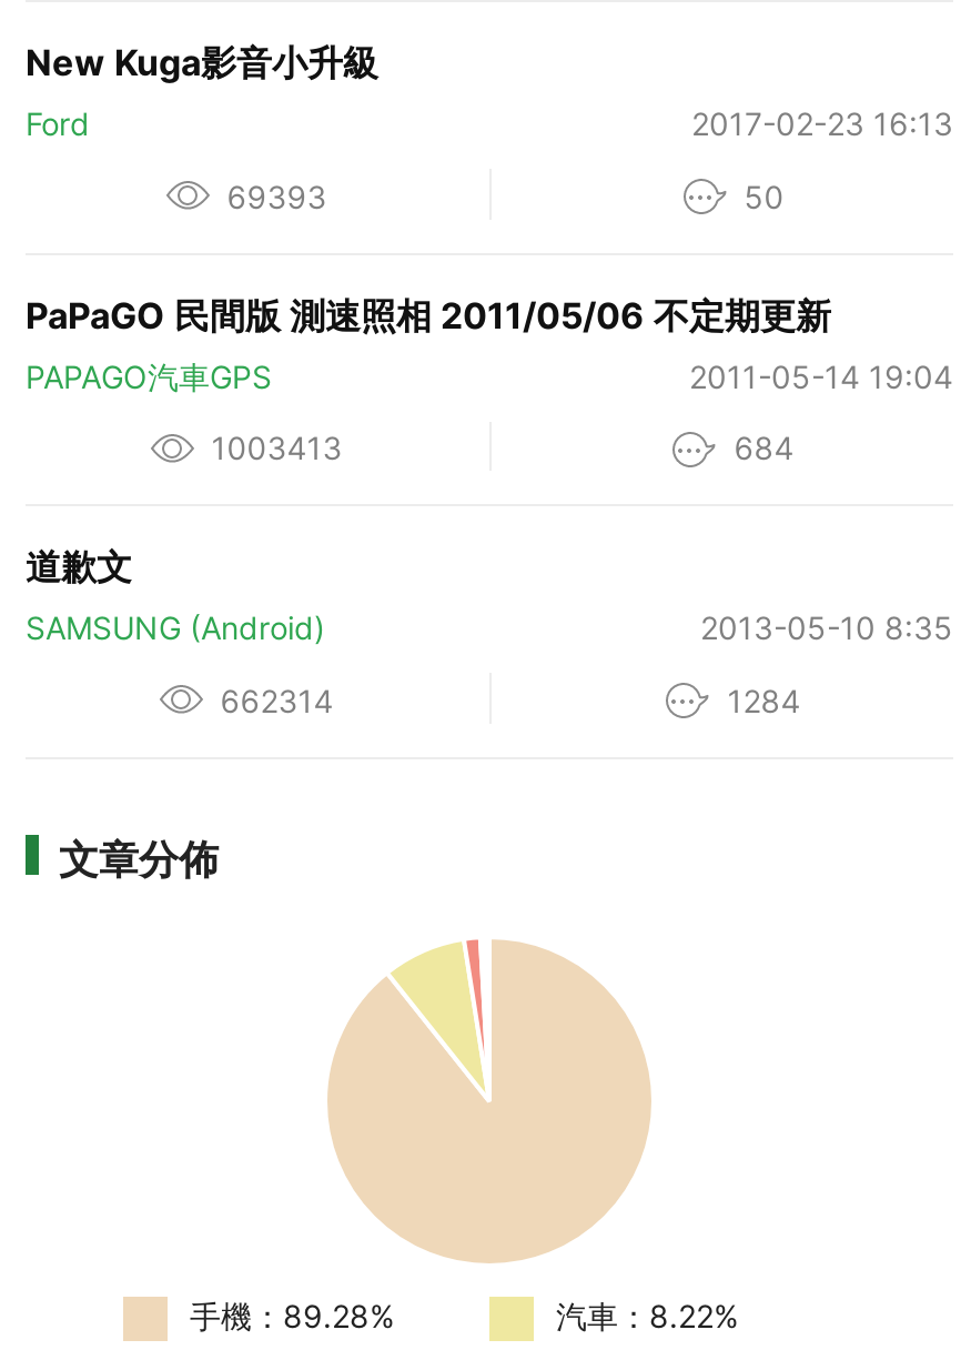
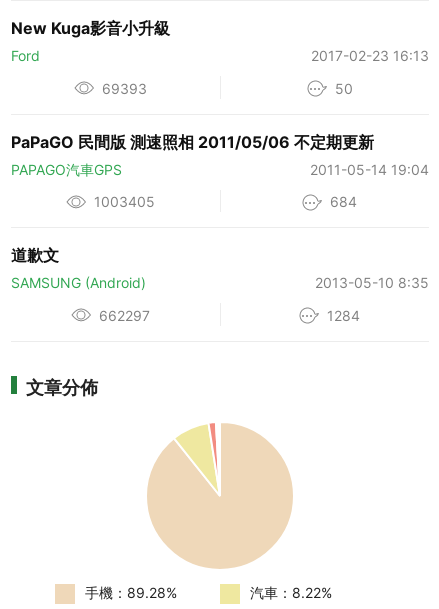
[212,429,342,467] 1003413 -> [94,193,155,210] 1003405
[220,681,334,719] 662314 -> [99,307,150,324] 662297

